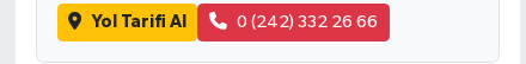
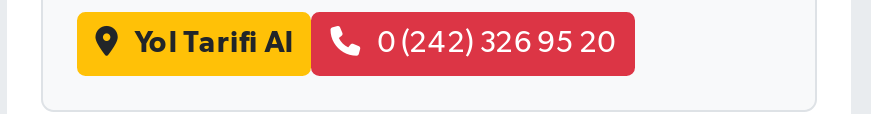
[237,13,378,31] 0 (242) 332 26 66 -> [377,28,615,58] 0 (242) 326 95 20

